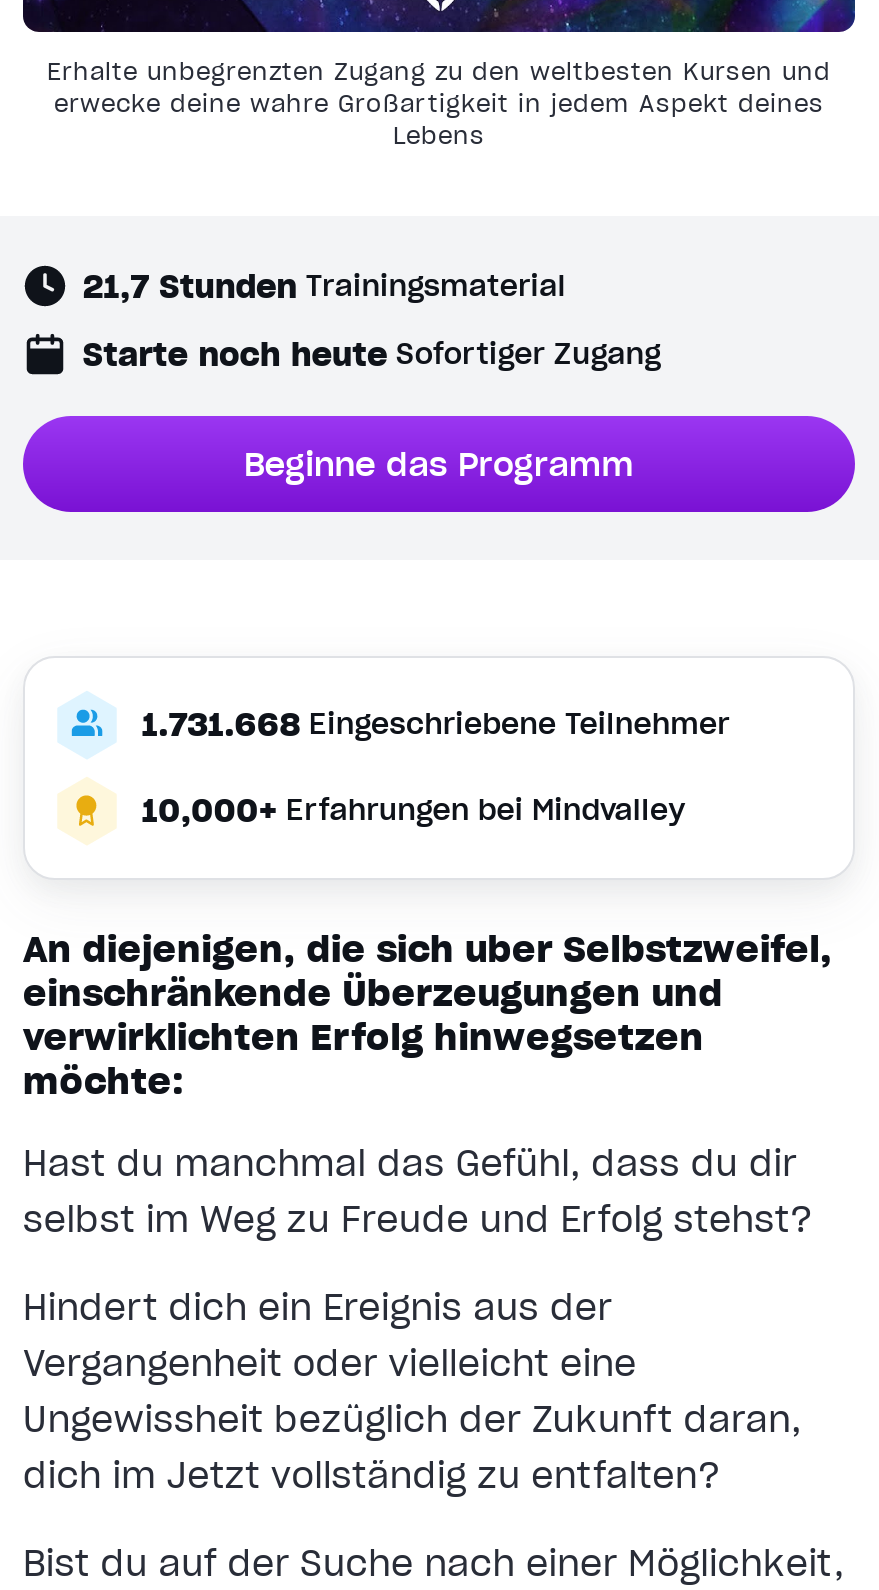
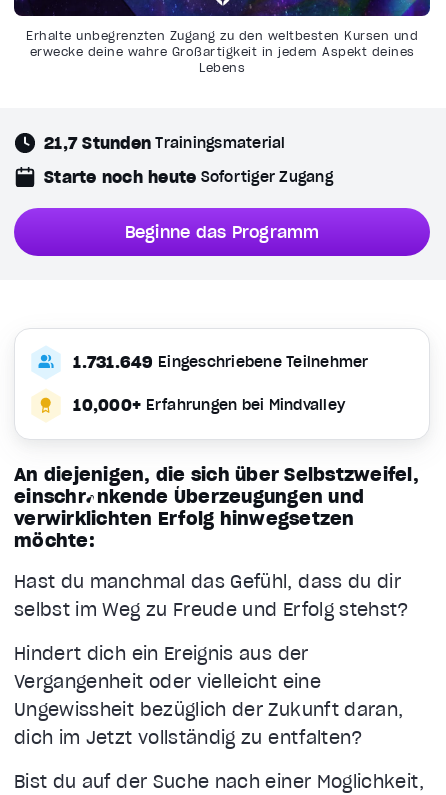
[142,704,730,744] 1.731.668 Eingeschriebene Teilnehmer -> [73,352,368,372] 1.731.649 Eingeschriebene Teilnehmer

